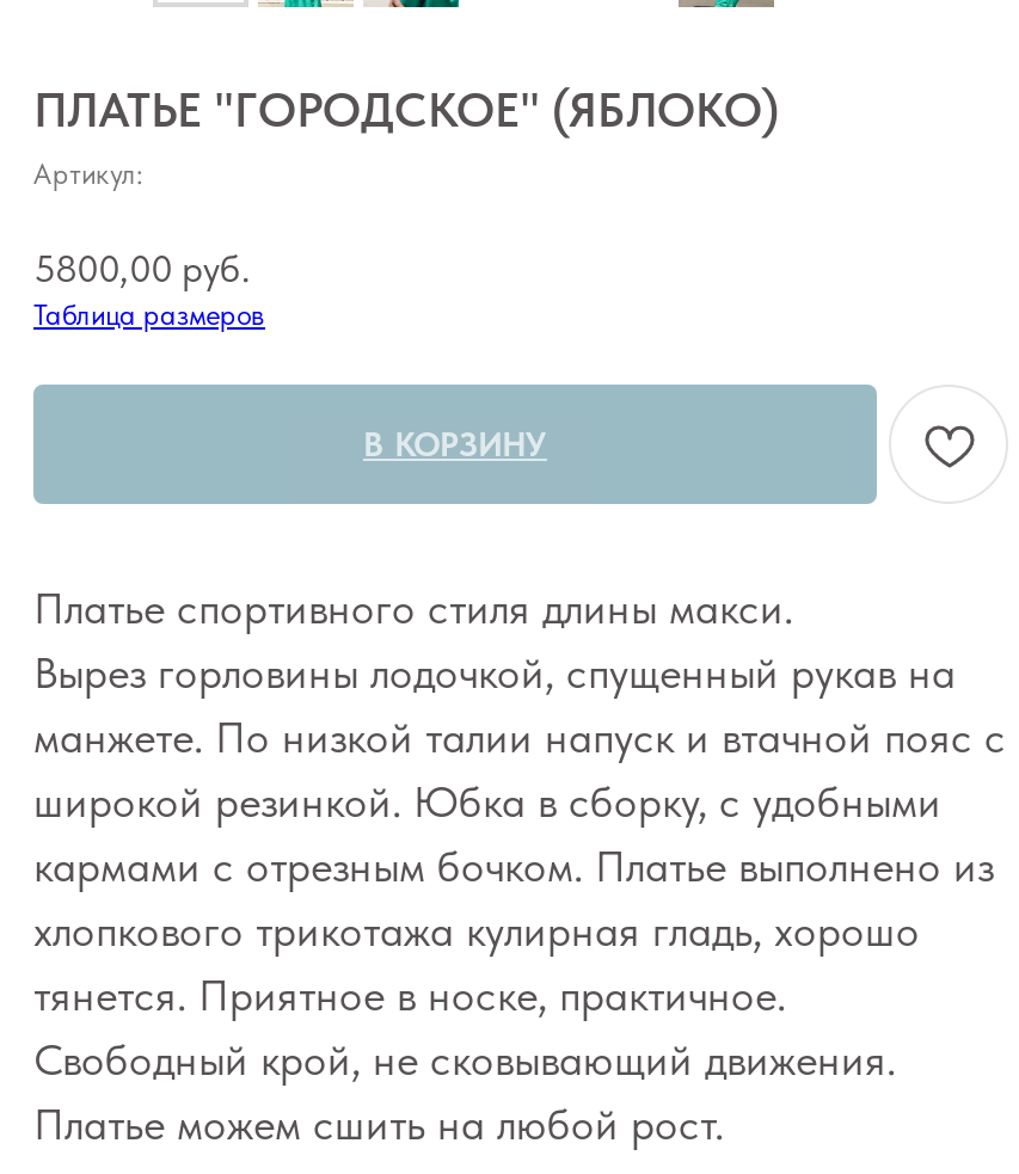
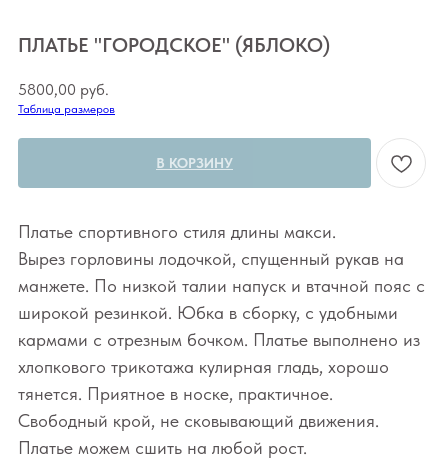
[33,158,143,191] Артикул: -> none

